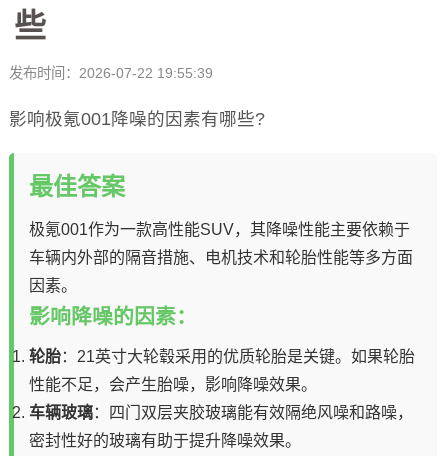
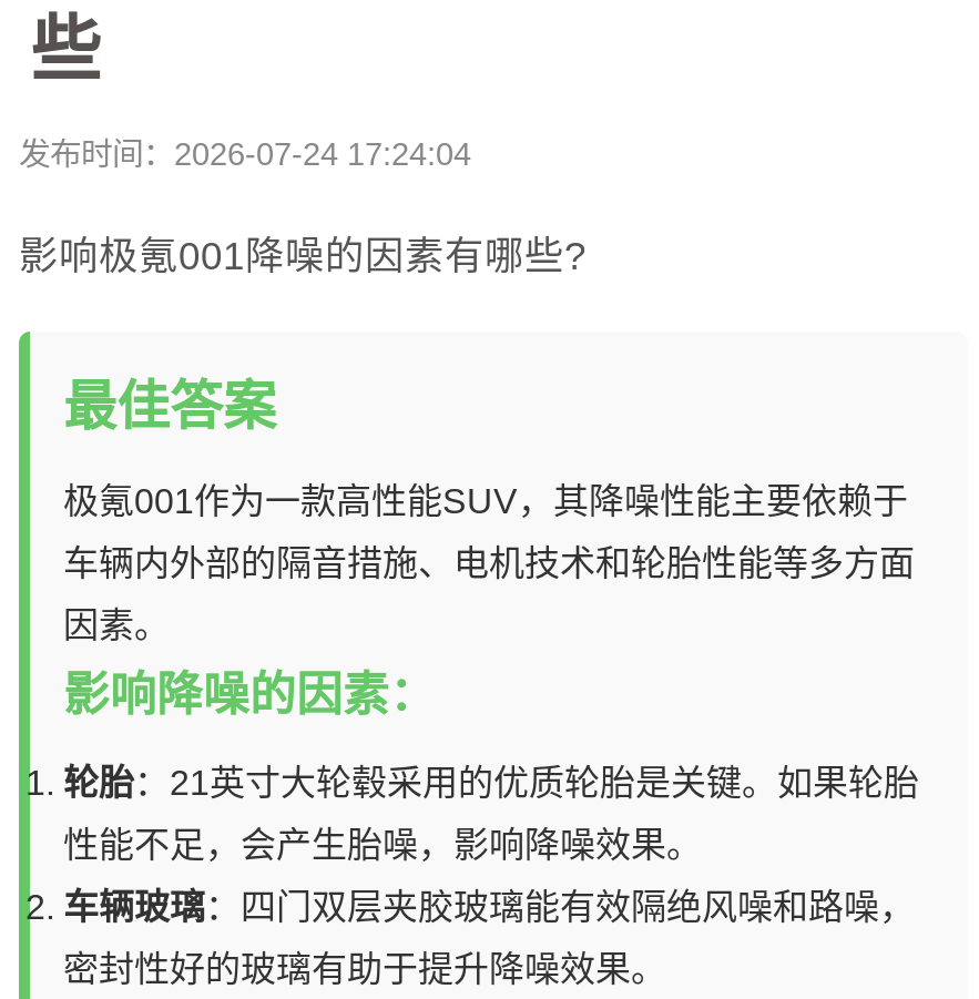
[9,65,213,81] 发布时间：2026-07-22 19:55:39 -> [19,136,471,172] 发布时间：2026-07-24 17:24:04

